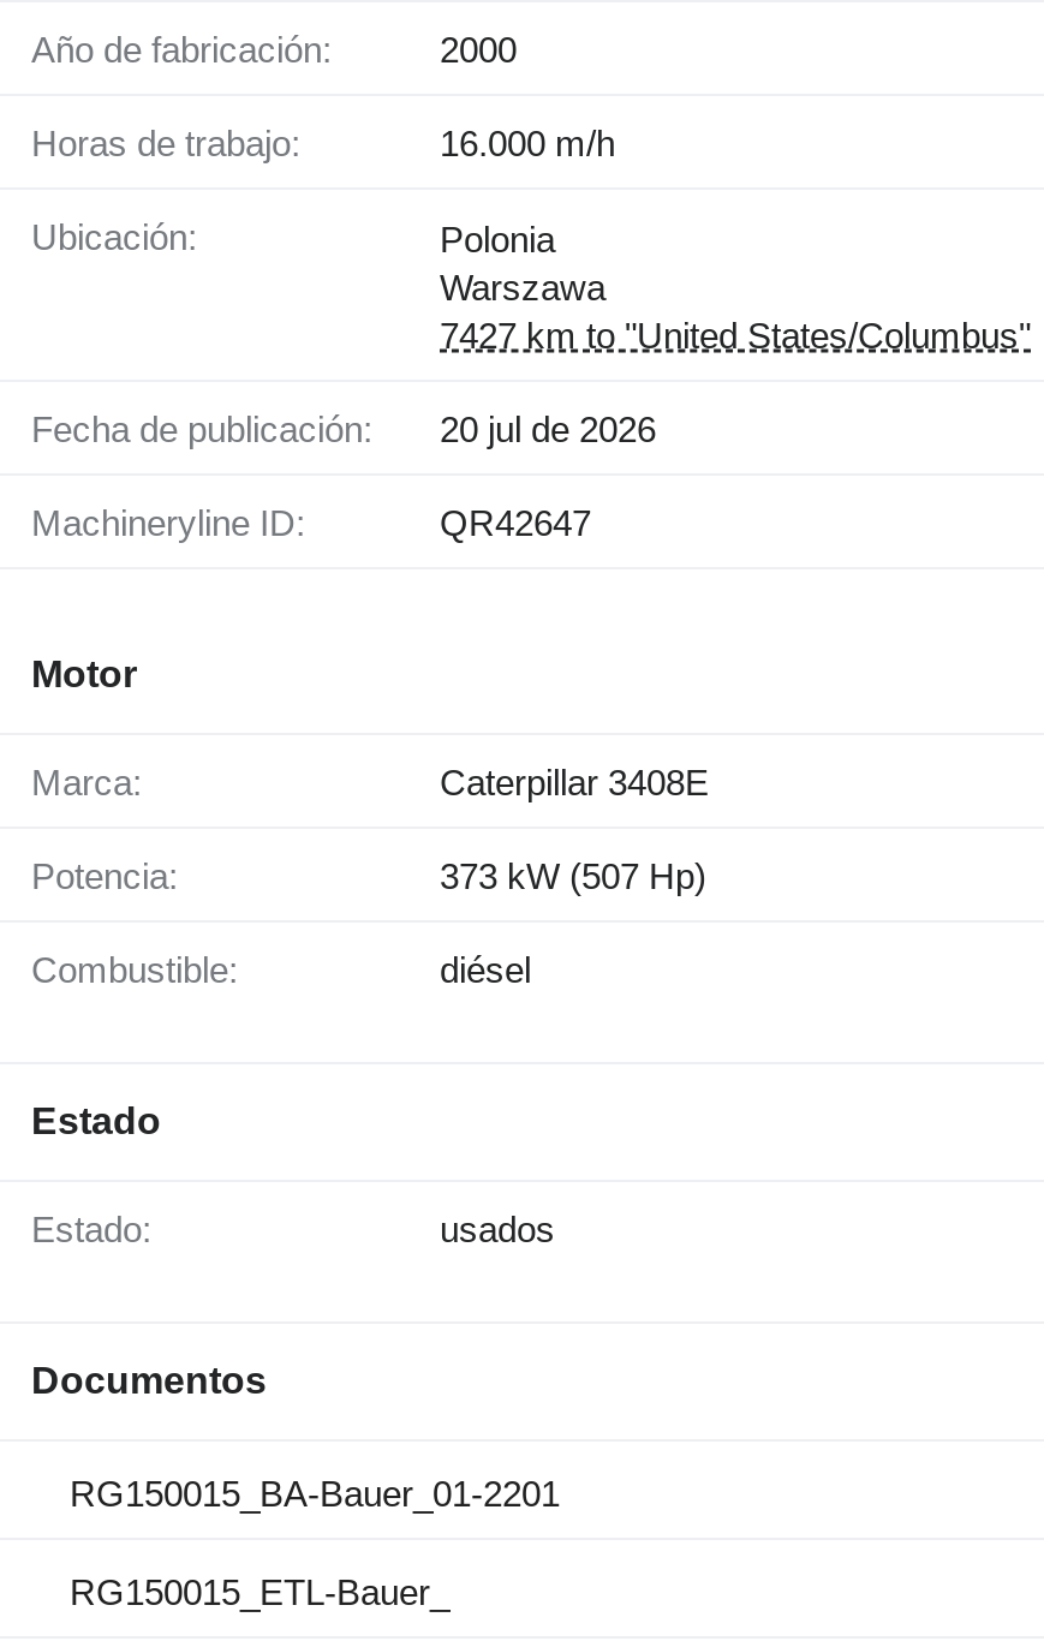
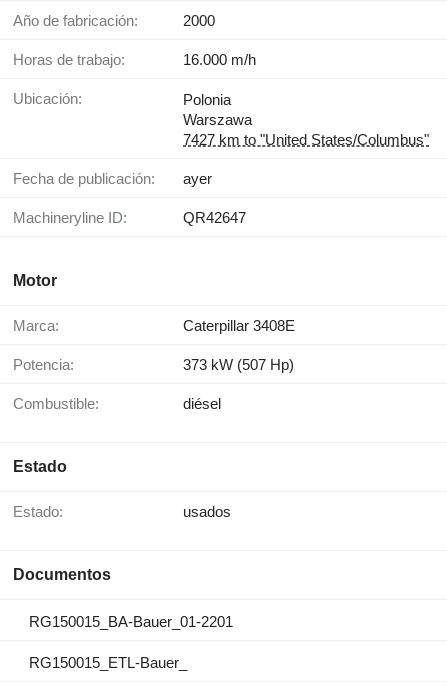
[440,409,656,450] 20 jul de 2026 -> [183,170,212,187] ayer

